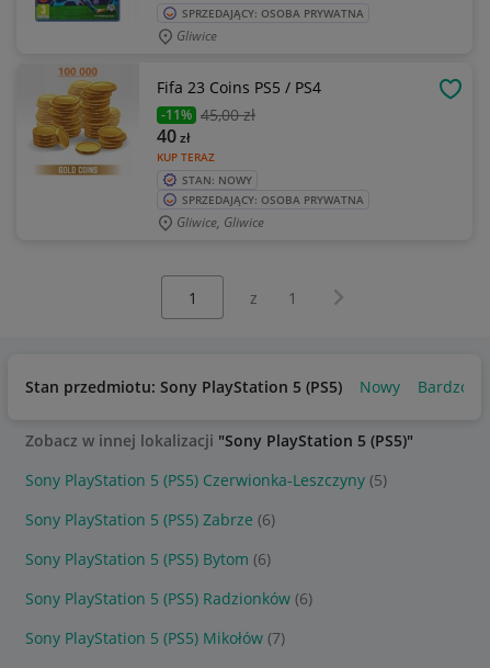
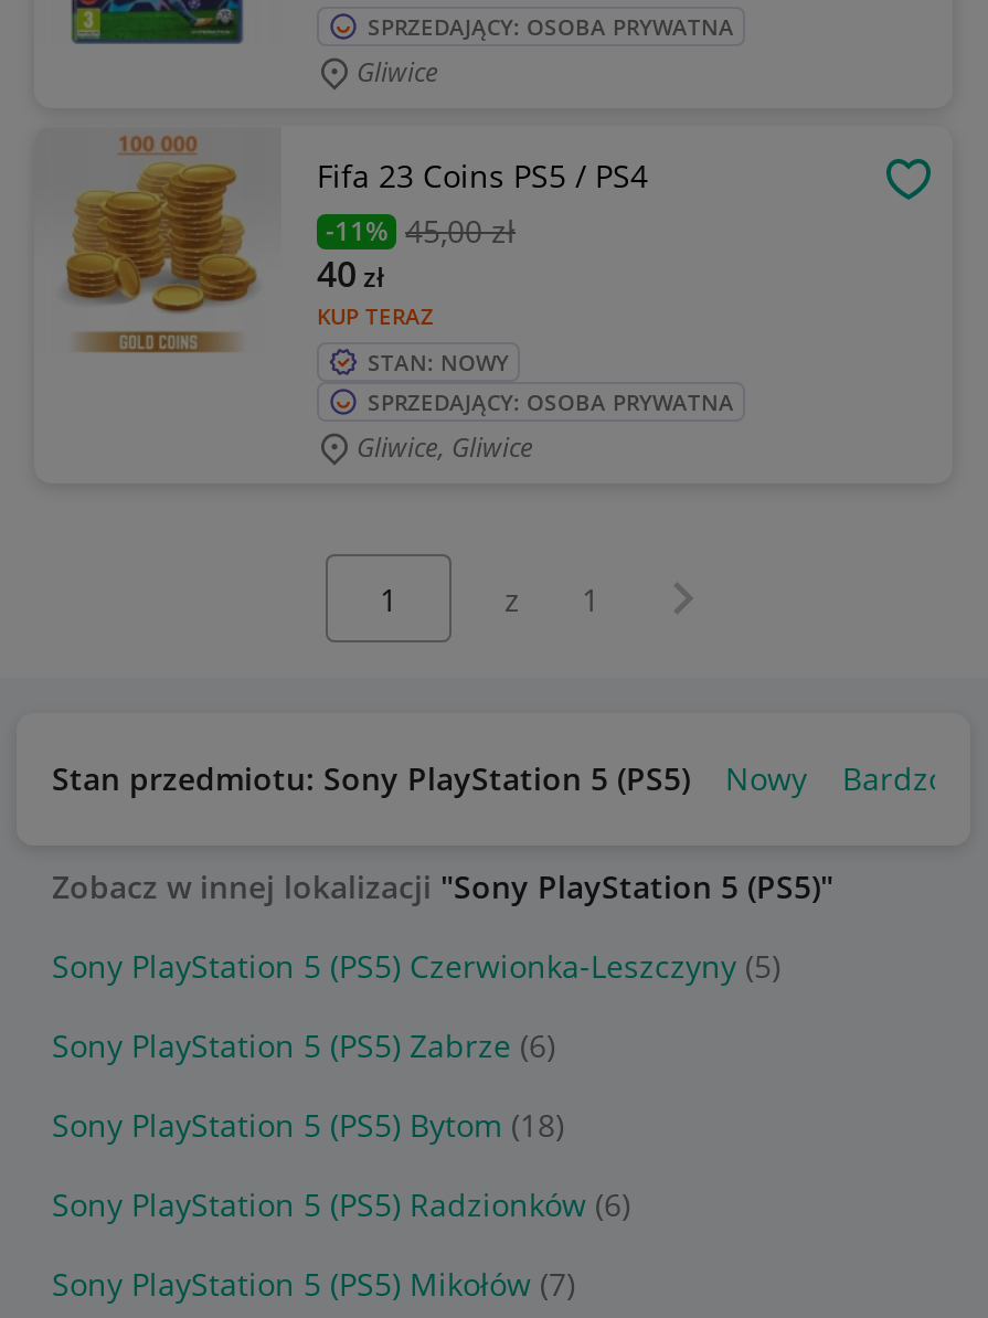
[25,548,271,569] Sony PlayStation 5 (PS5) Bytom (6) -> [52,1104,564,1146] Sony PlayStation 5 (PS5) Bytom (18)

